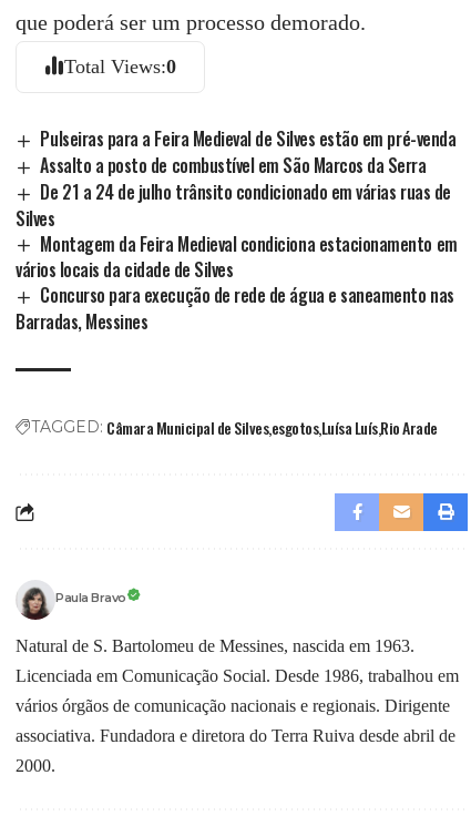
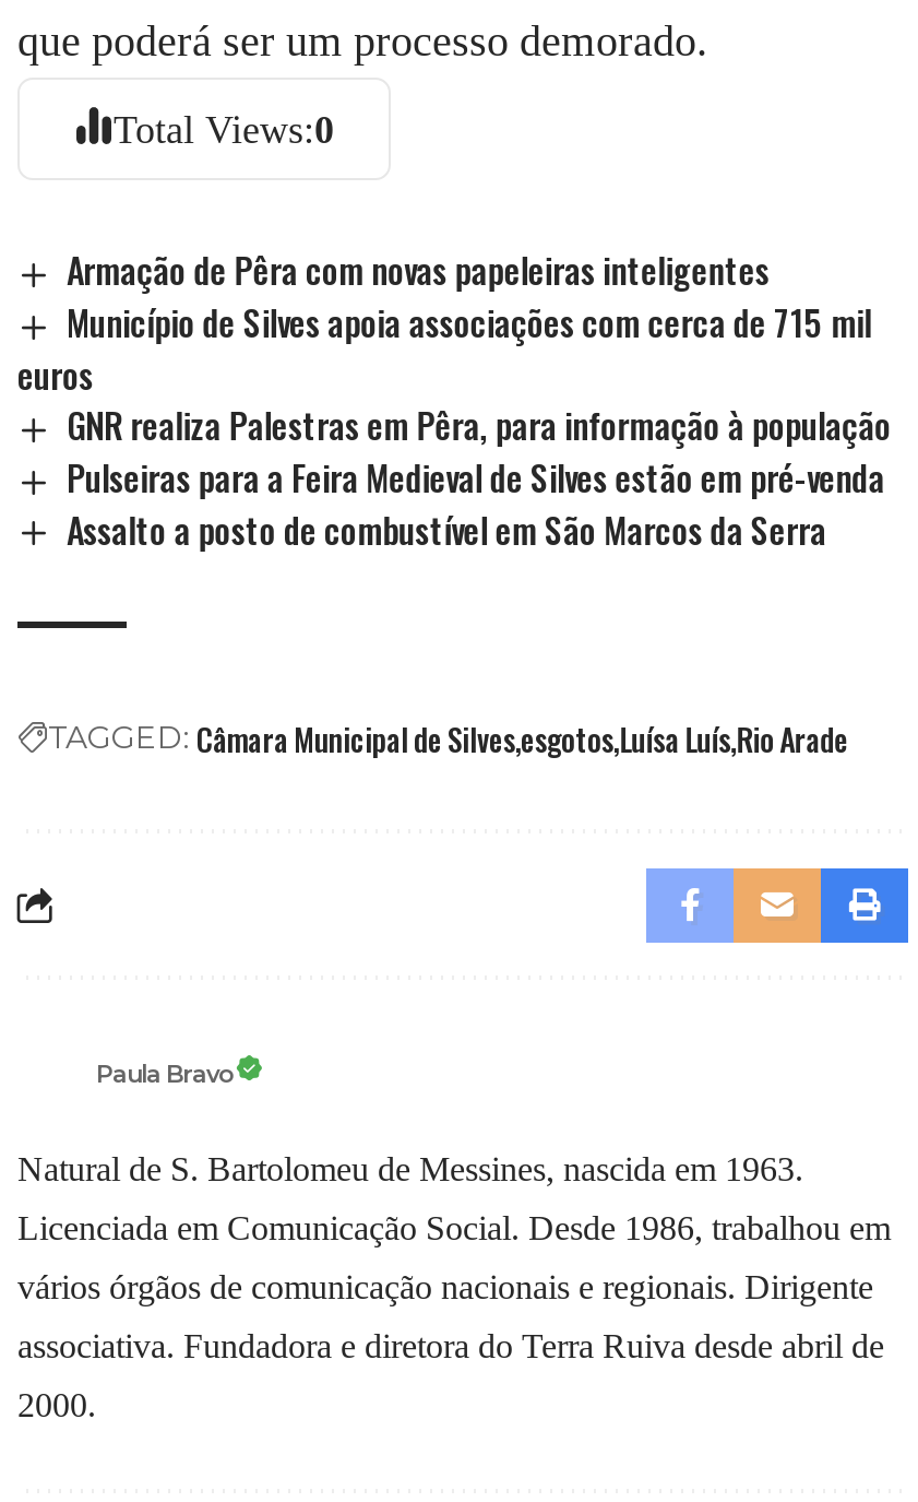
none -> [17,243,891,450] Armação de Pêra com novas papeleiras inteligentes | Município de Silves apoia associações com cerca de 715 mil | euros | GNR realiza Palestras em Pêra, para informação à população
moved [40,125,456,178] -> [67,450,885,555]: Pulseiras para a Feira Medieval de Silves estão em pré-venda | Assalto a posto de combustível em São Marcos da Serra
[16,178,457,335] De 21 a 24 de julho trânsito condicionado em várias ruas de | Silves | Montagem da Feira Medieval condiciona estacionamento em | vários locais da cidade de Silves | Concurso para execução de rede de água e saneamento nas | Barradas, Messines -> none
[16,581,53,621] [image] -> none

